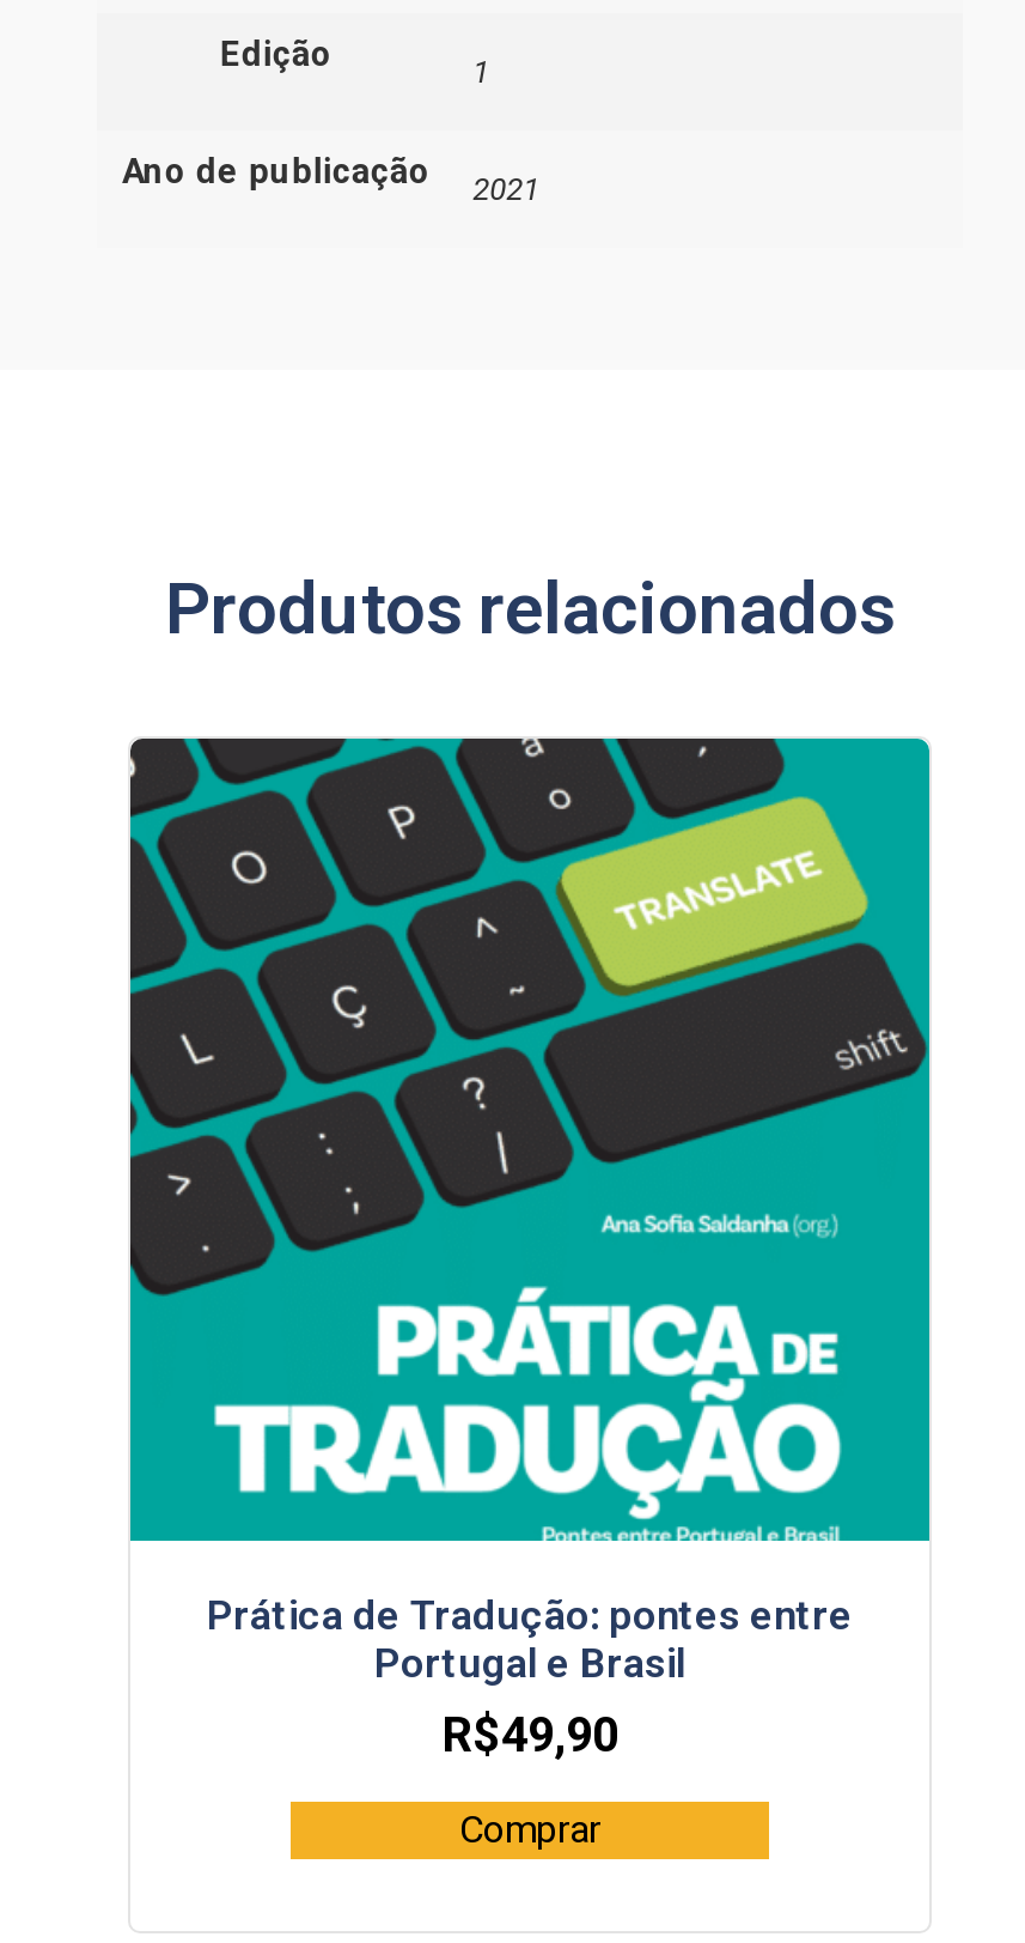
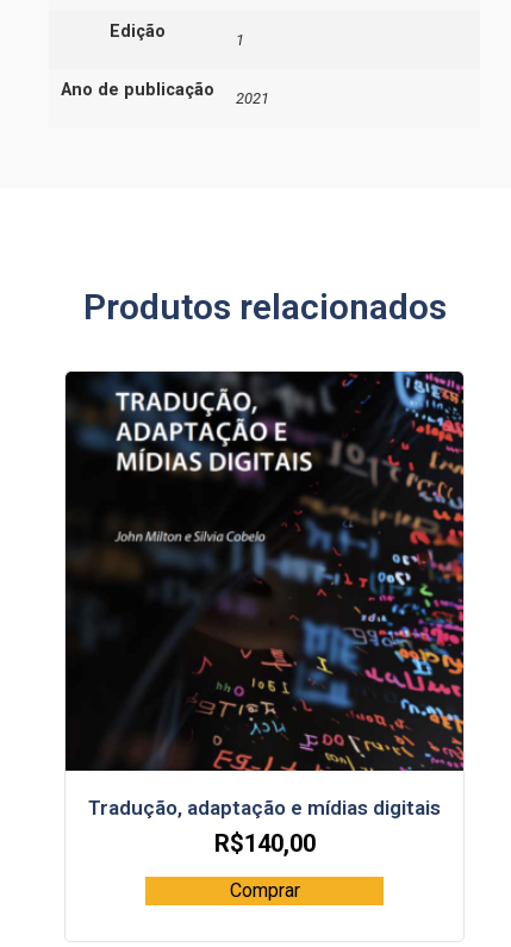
[128,736,932,1762] [image] | Prática de Tradução: pontes entre | Portugal e Brasil | R$49,90 -> [64,370,465,857] [image] | Tradução, adaptação e mídias digitais | R$140,00

